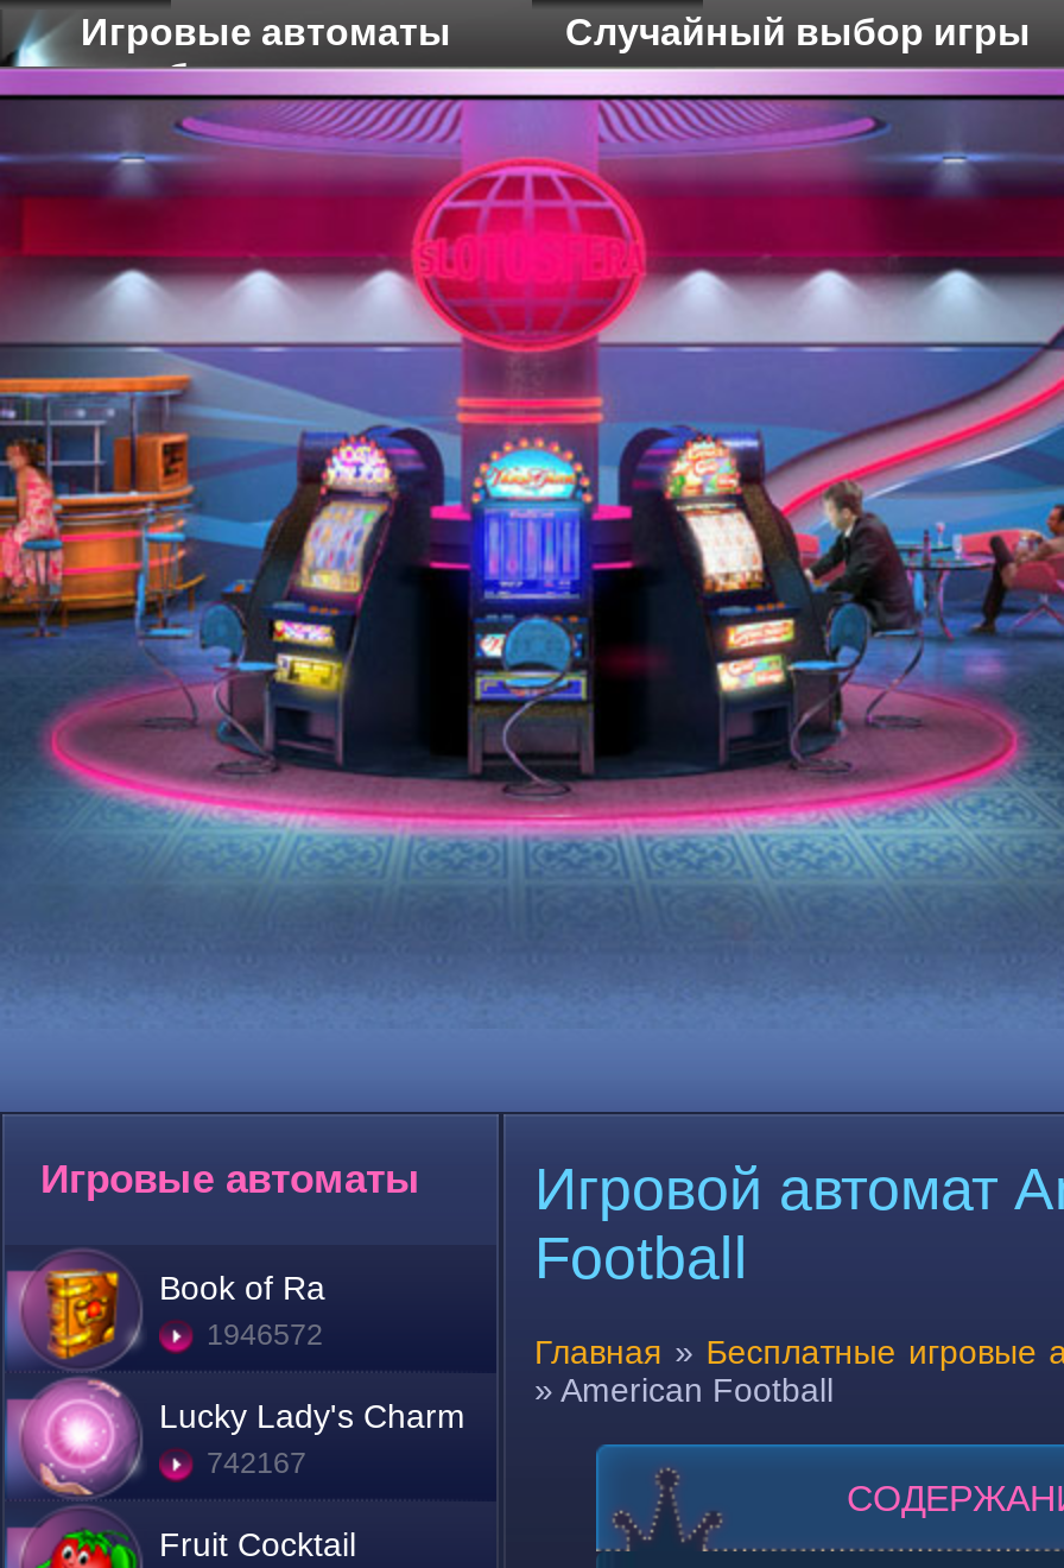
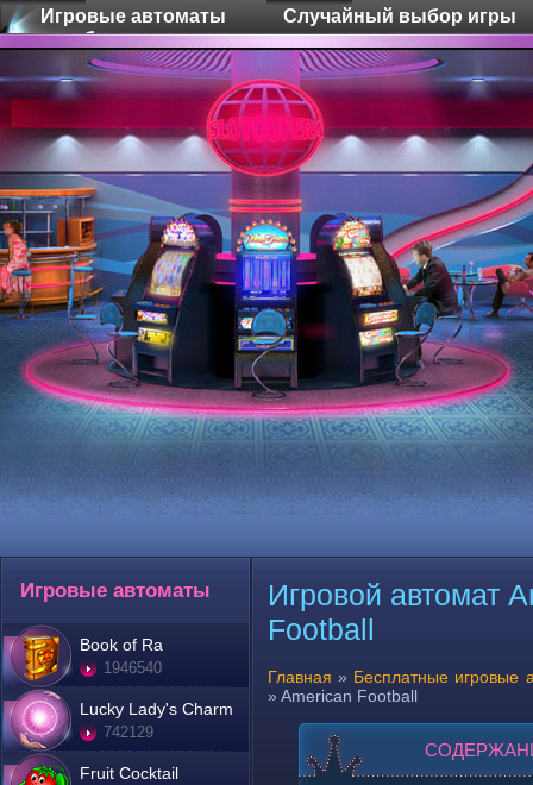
[207,1318,323,1351] 1946572 -> [104,660,162,676] 1946540
[207,1446,306,1479] 742167 -> [104,724,153,741] 742129

